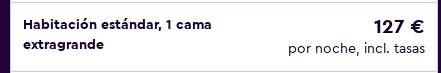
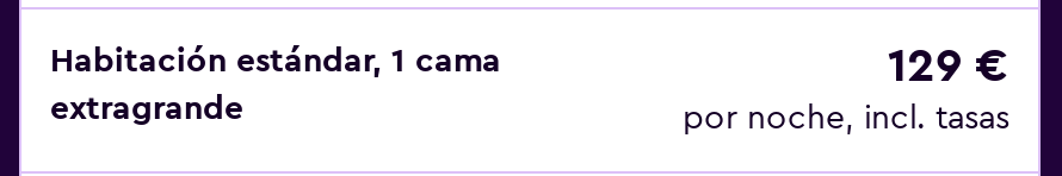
[374,17,425,37] 127 € -> [888,43,1009,90] 129 €

